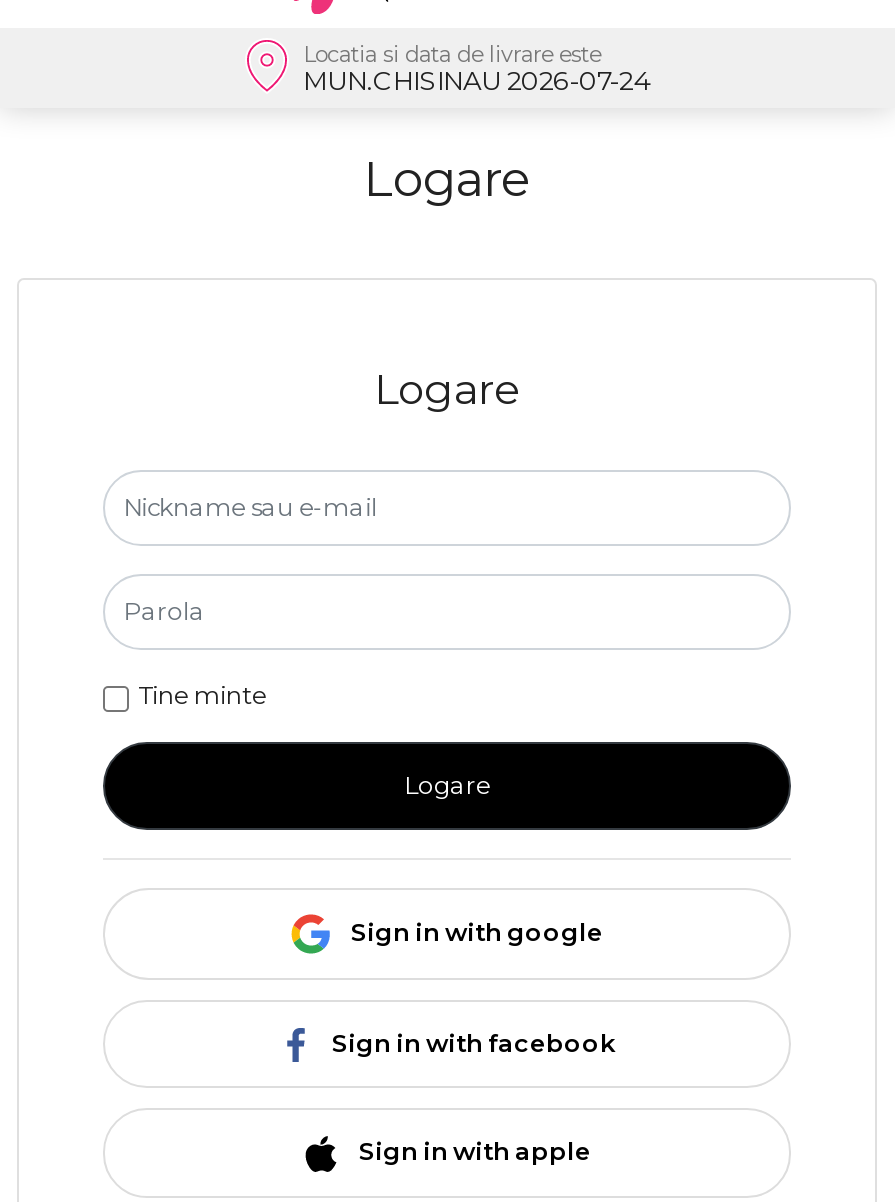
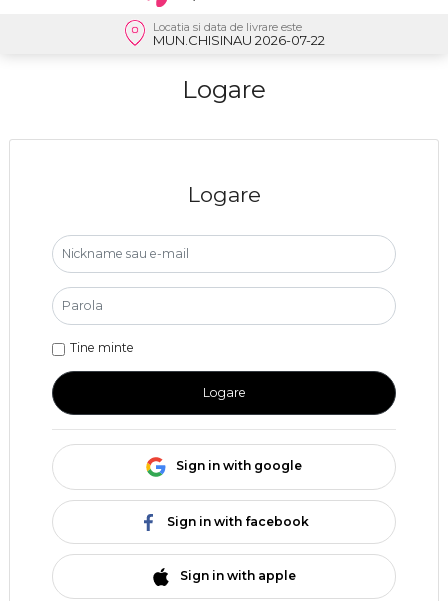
[303,63,649,95] MUN.CHISINAU 2026-07-24 -> [152,32,324,48] MUN.CHISINAU 2026-07-22

